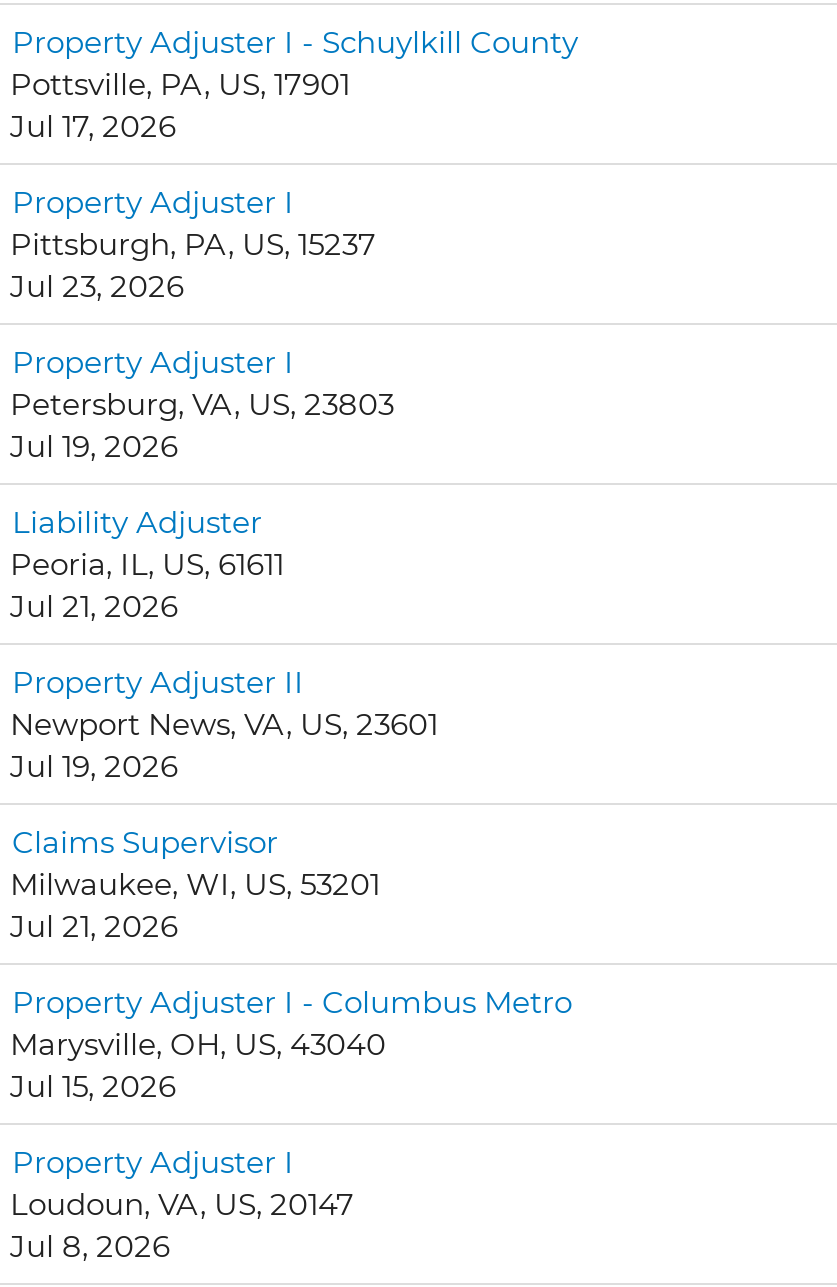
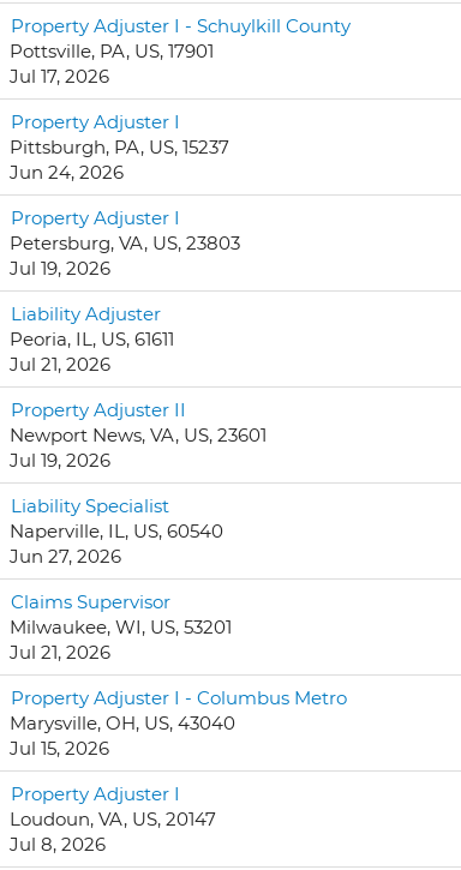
[10,267,184,305] Jul 23, 2026 -> [10,161,124,184] Jun 24, 2026
none -> [10,494,223,568] Liability Specialist | Naperville, IL, US, 60540 | Jun 27, 2026

